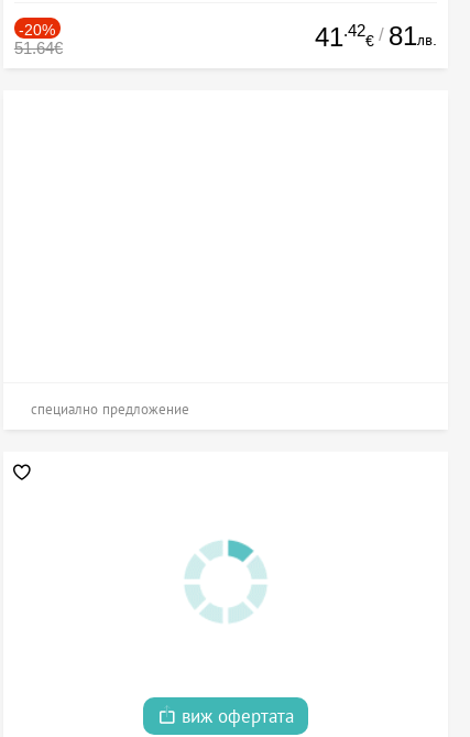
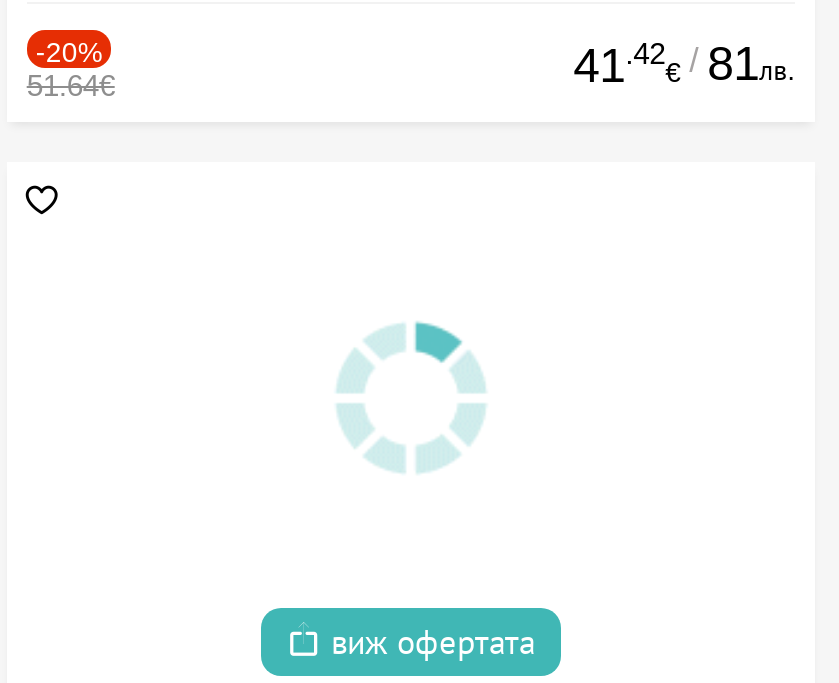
[31,401,189,418] специално предложение -> none

